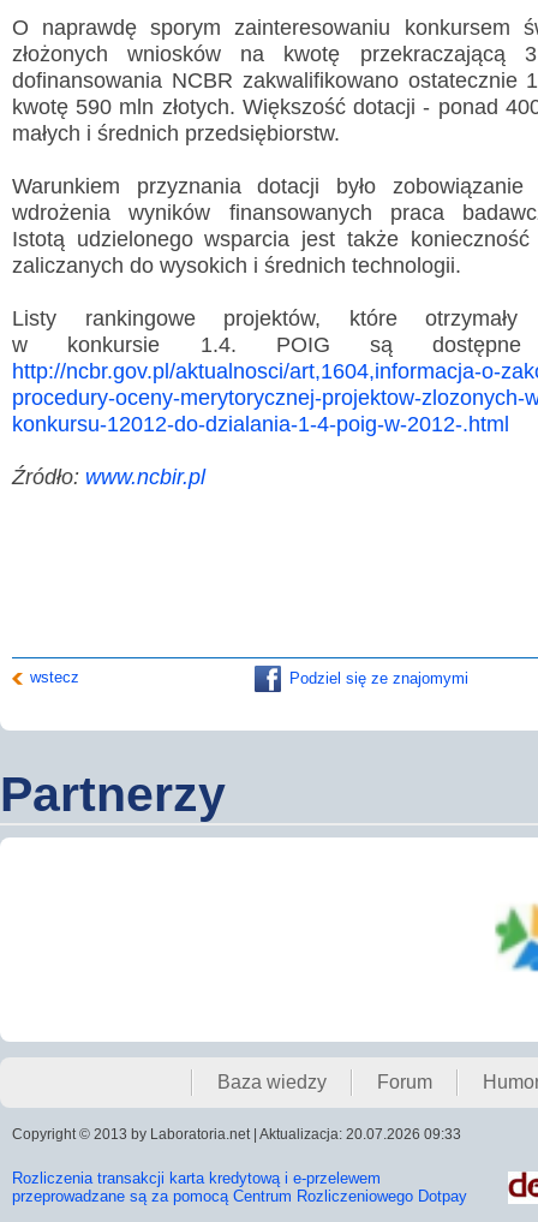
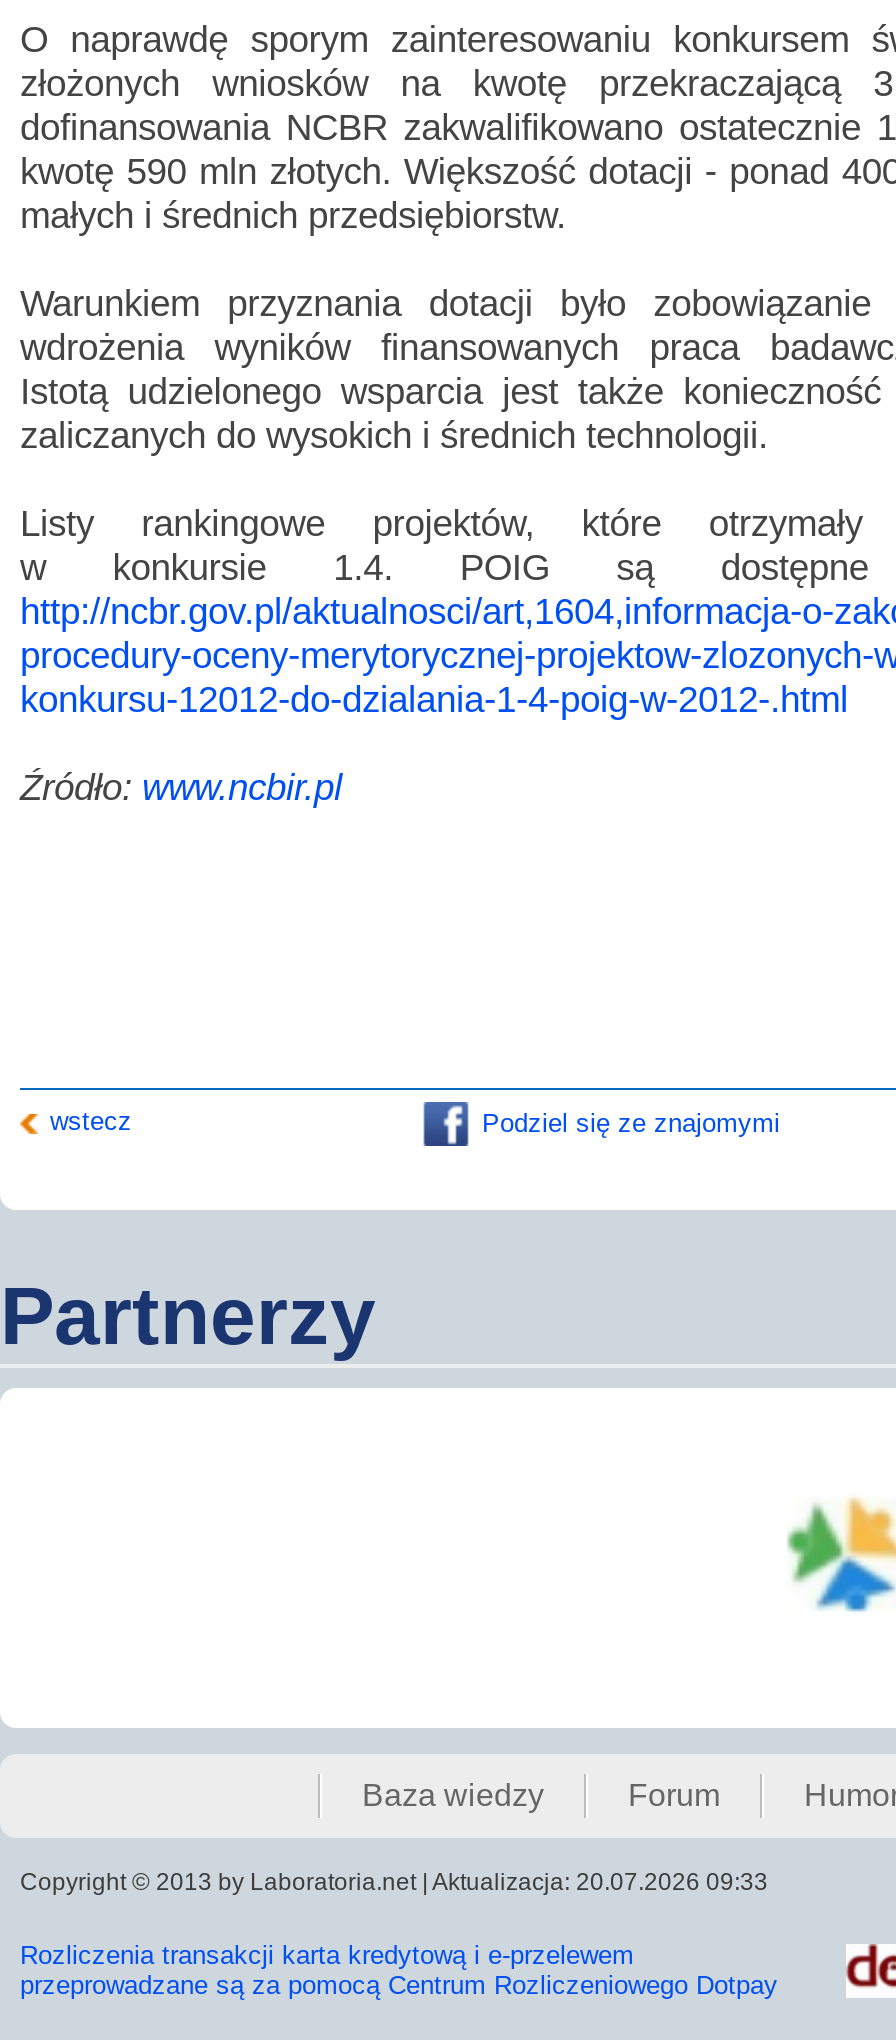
[473,902,534,973] [image] -> [786,1496,890,1612] [image]

